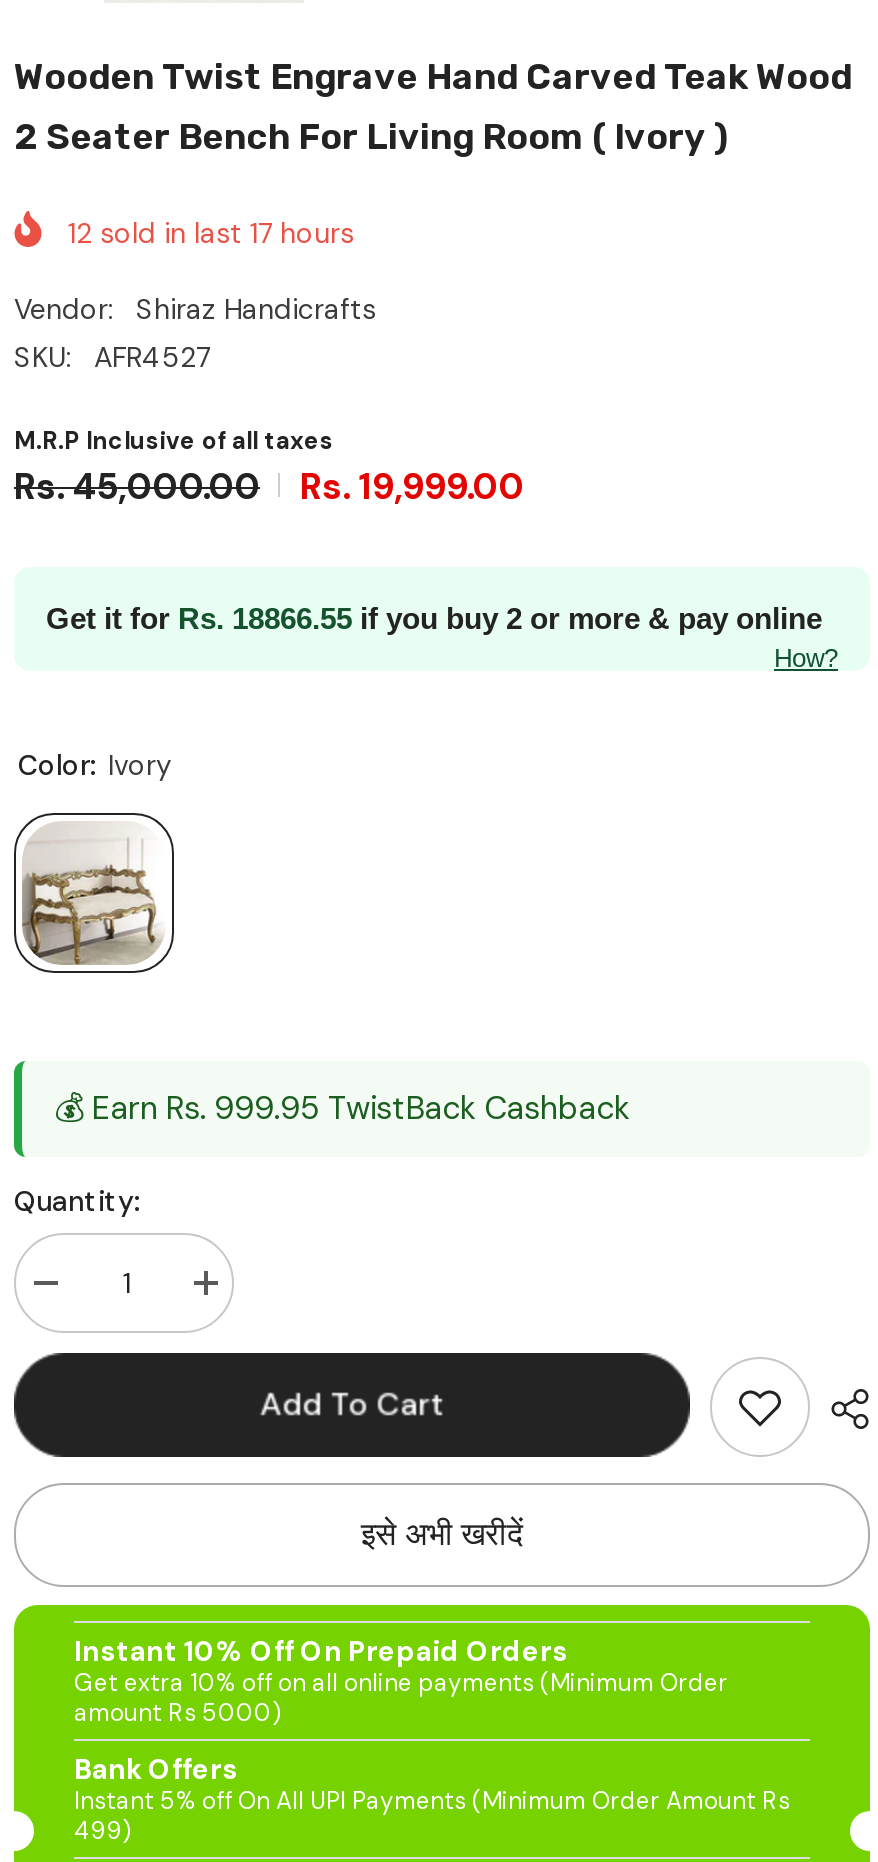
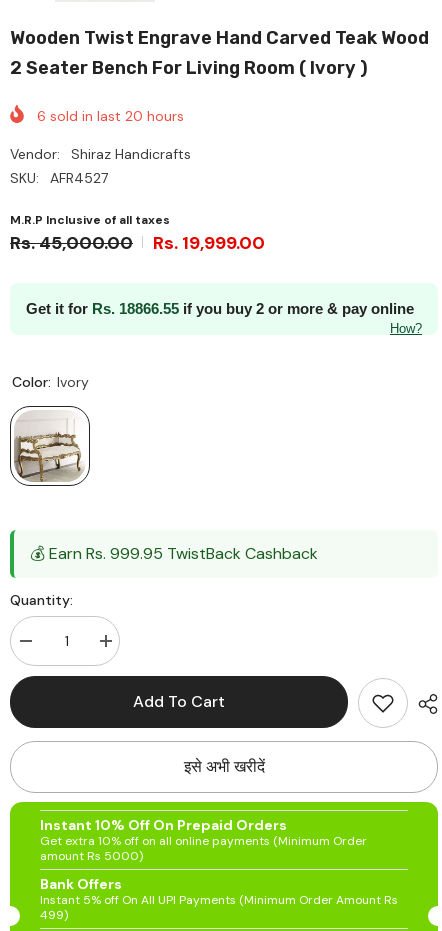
[68,215,354,251] 12 sold in last 17 hours -> [37,107,184,125] 6 sold in last 20 hours

